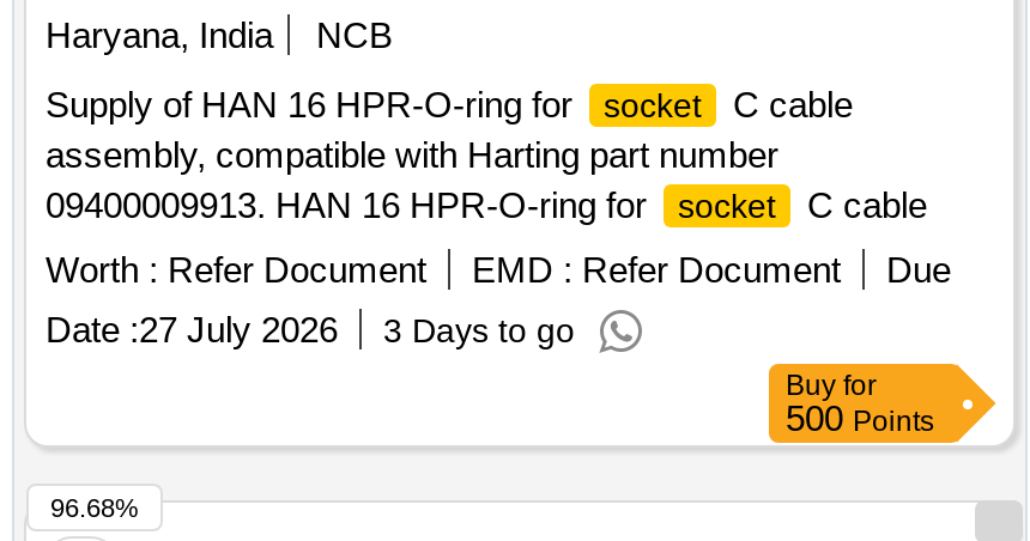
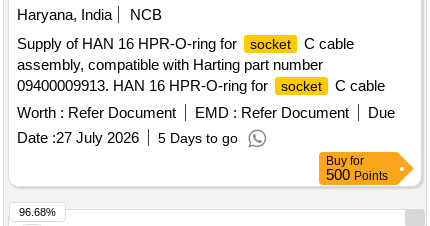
[46,309,575,350] Date : 27 July 2026 3 Days to go -> [17,129,238,146] Date : 27 July 2026 5 Days to go

